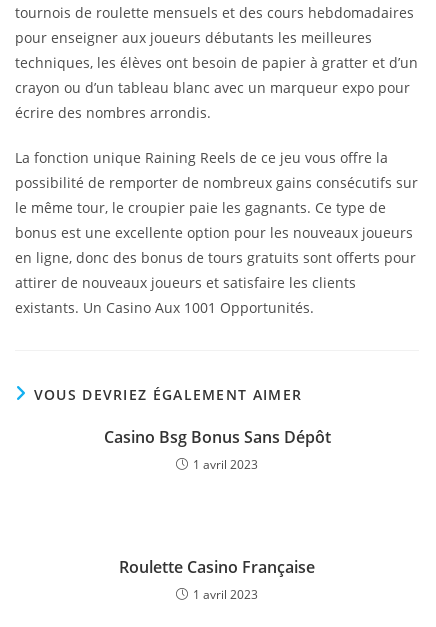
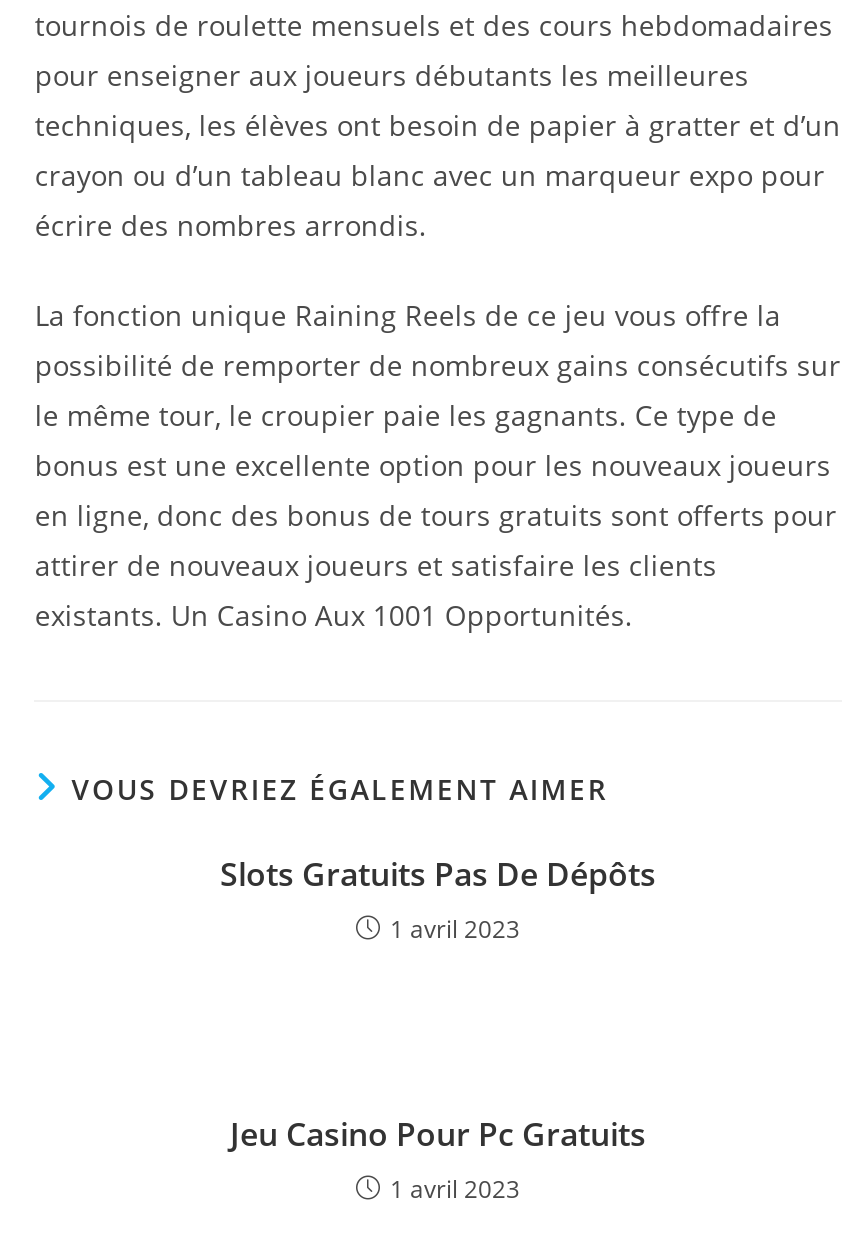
[103,426,330,448] Casino Bsg Bonus Sans Dépôt -> [220,853,656,897] Slots Gratuits Pas De Dépôts
[119,556,315,578] Roulette Casino Française -> [230,1113,646,1157] Jeu Casino Pour Pc Gratuits

